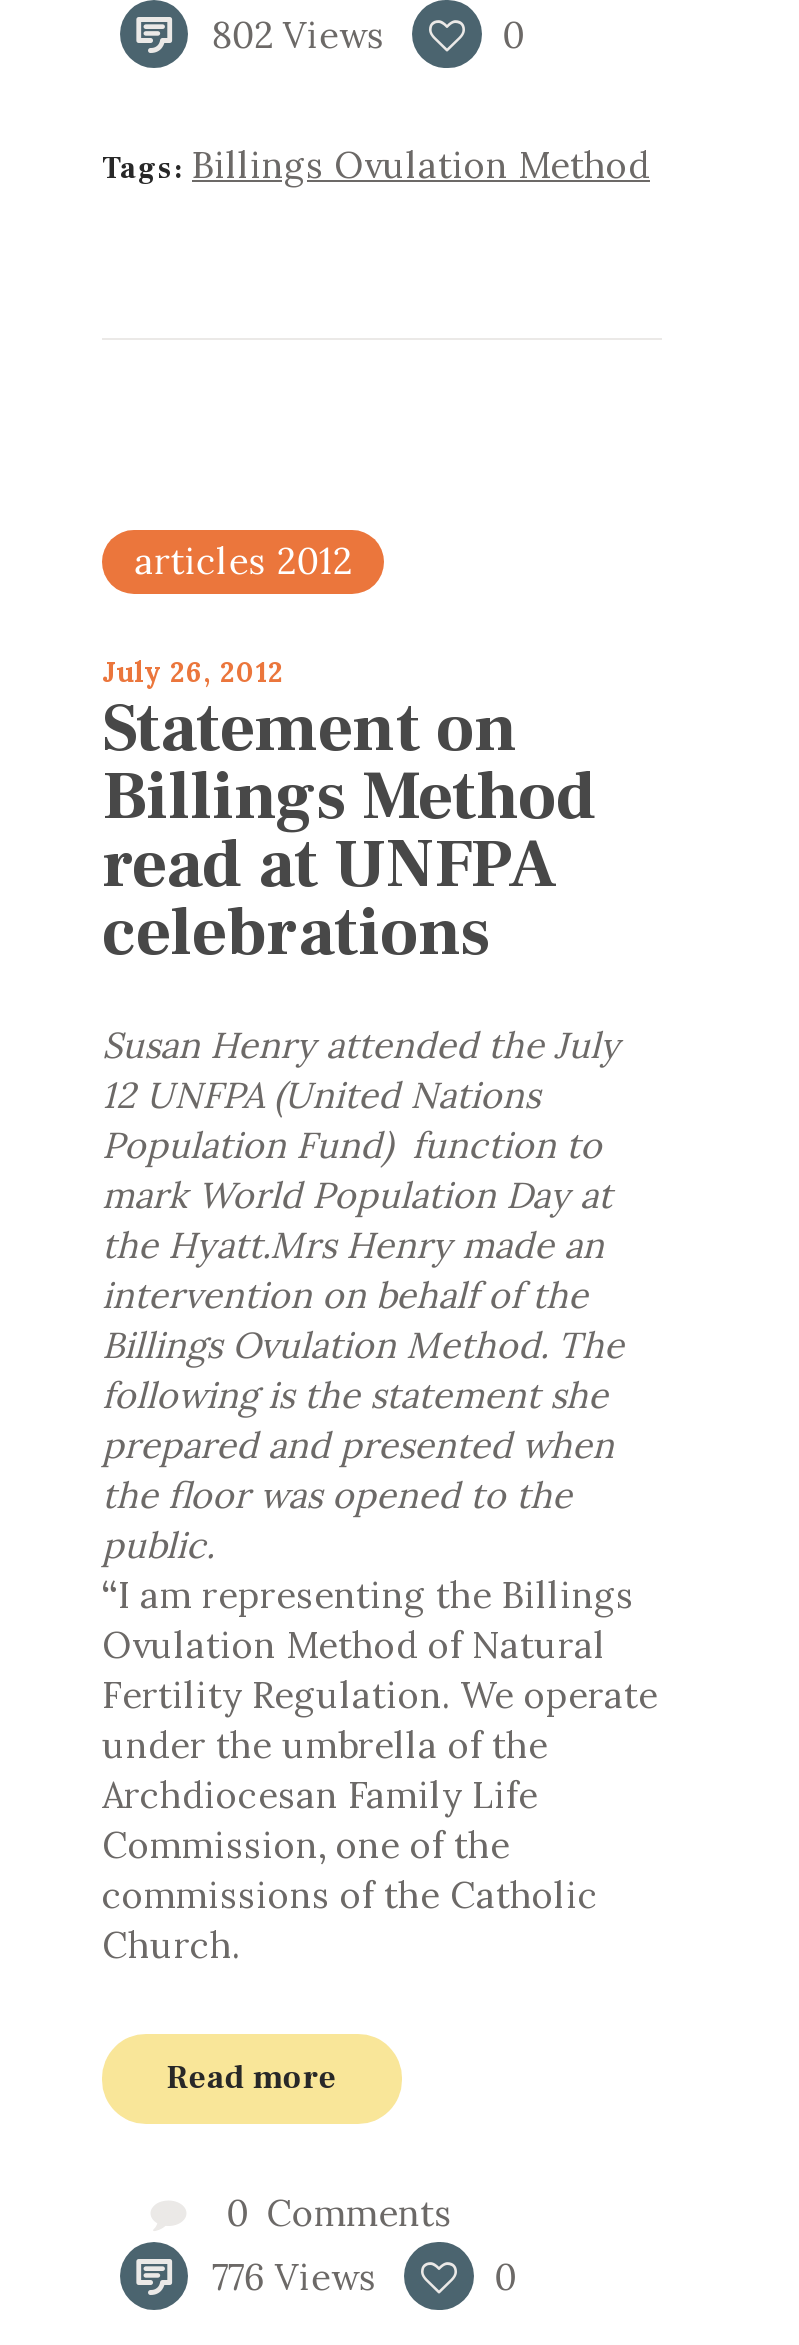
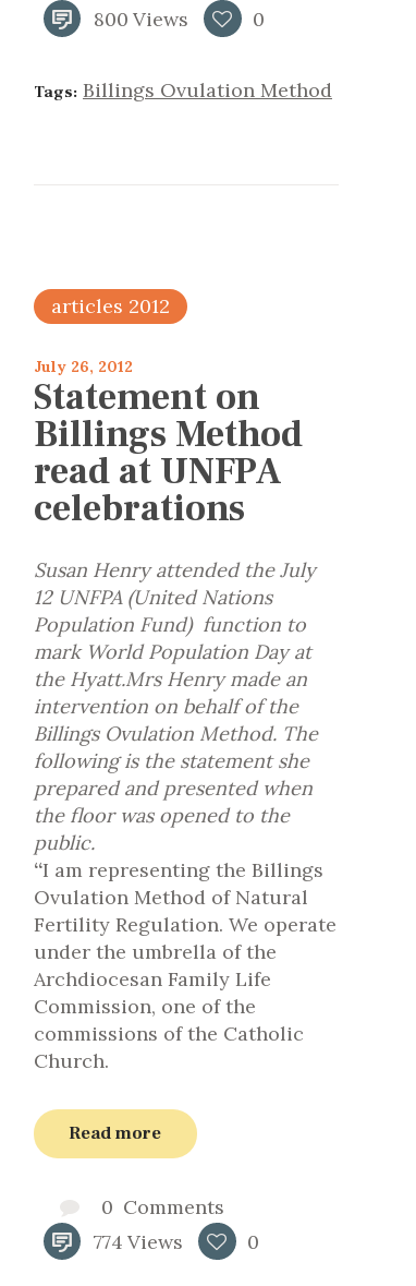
[212,12,385,58] 802 Views -> [94,6,189,31] 800 Views
[212,2254,377,2300] 776 Views -> [94,1229,183,1254] 774 Views

